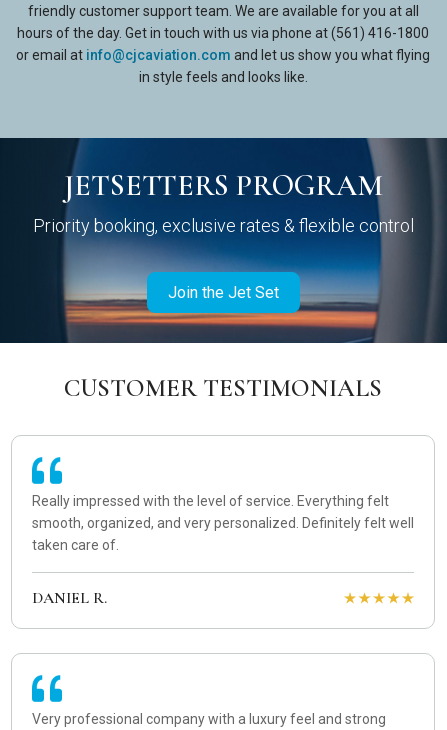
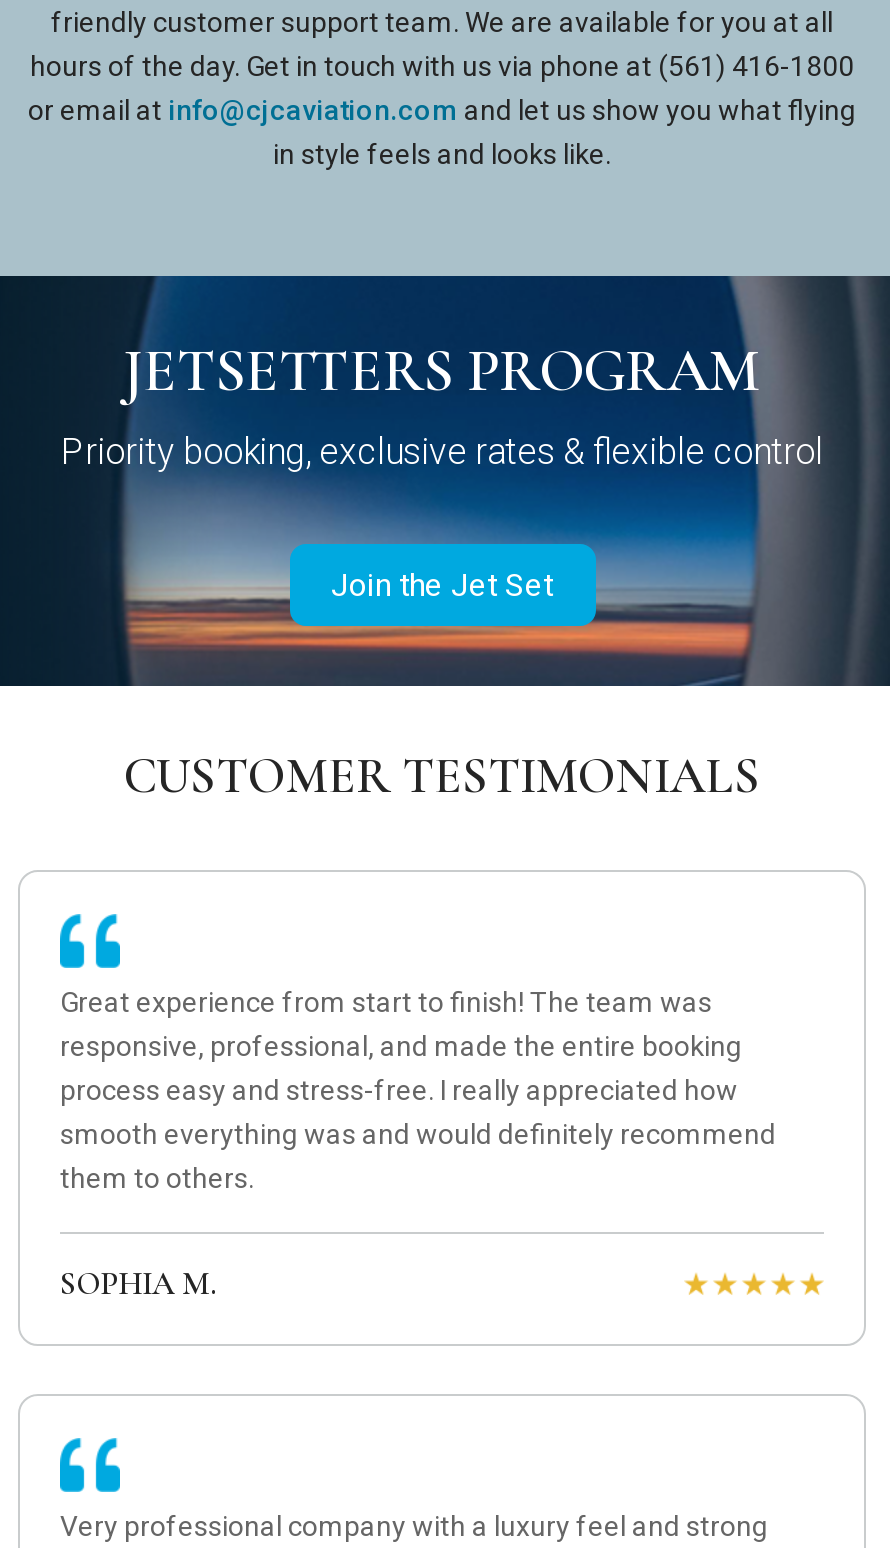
[32,493,414,553] Really impressed with the level of service. Everything felt | smooth, organized, and very personalized. Definitely felt well | taken care of. -> [60,985,776,1193] Great experience from start to finish! The team was | responsive, professional, and made the entire booking | process easy and stress-free. I really appreciated how | smooth everything was and would definitely recommend | them to others.
[32,588,107,608] DANIEL R. -> [60,1263,216,1303] SOPHIA M.

